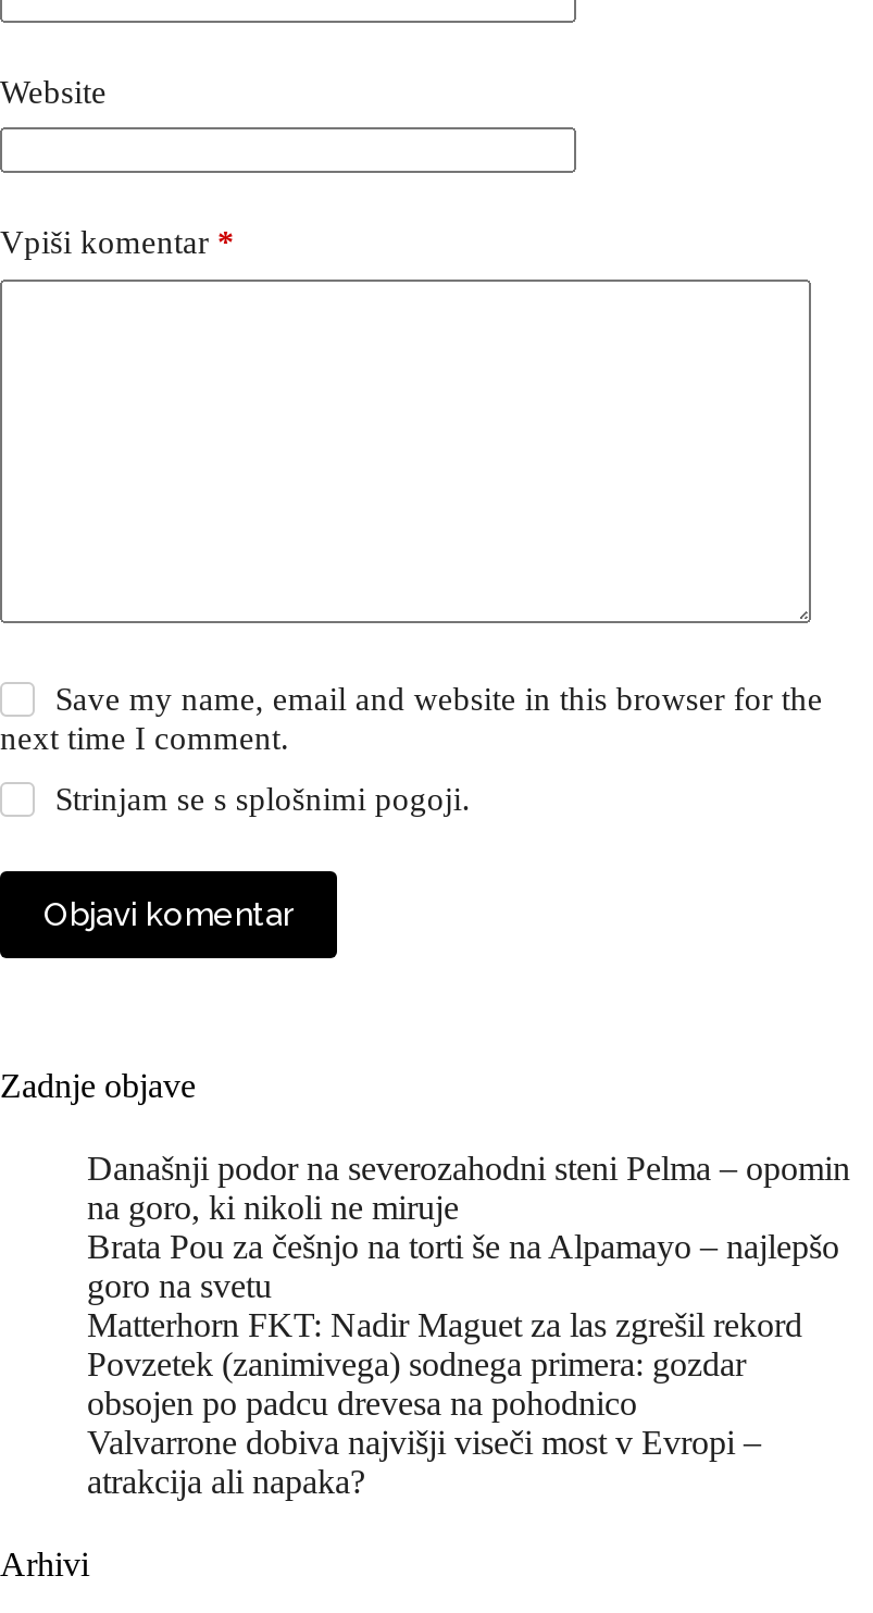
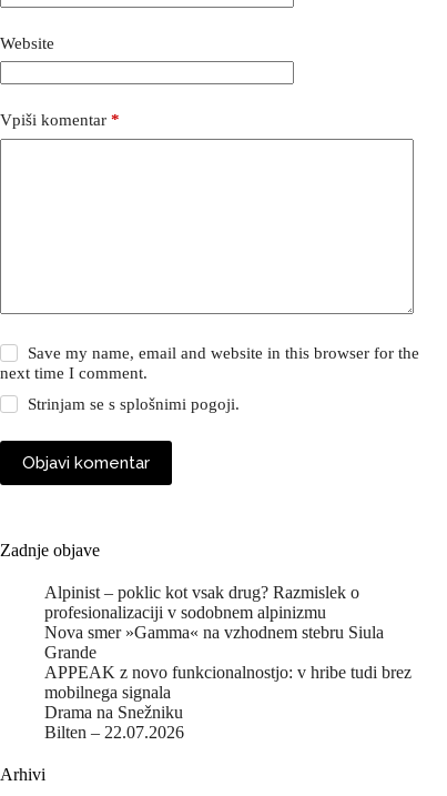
[87,1149,850,1500] Današnji podor na severozahodni steni Pelma – opomin | na goro, ki nikoli ne miruje | Brata Pou za češnjo na torti še na Alpamayo – najlepšo | goro na svetu | Matterhorn FKT: Nadir Maguet za las zgrešil rekord | Povzetek (zanimivega) sodnega primera: gozdar | obsojen po padcu drevesa na pohodnico | Valvarrone dobiva najvišji viseči most v Evropi – | atrakcija ali napaka? -> [44,583,412,741] Alpinist – poklic kot vsak drug? Razmislek o | profesionalizaciji v sodobnem alpinizmu | Nova smer »Gamma« na vzhodnem stebru Siula | Grande | APPEAK z novo funkcionalnostjo: v hribe tudi brez | mobilnega signala | Drama na Snežniku | Bilten – 22.07.2026

